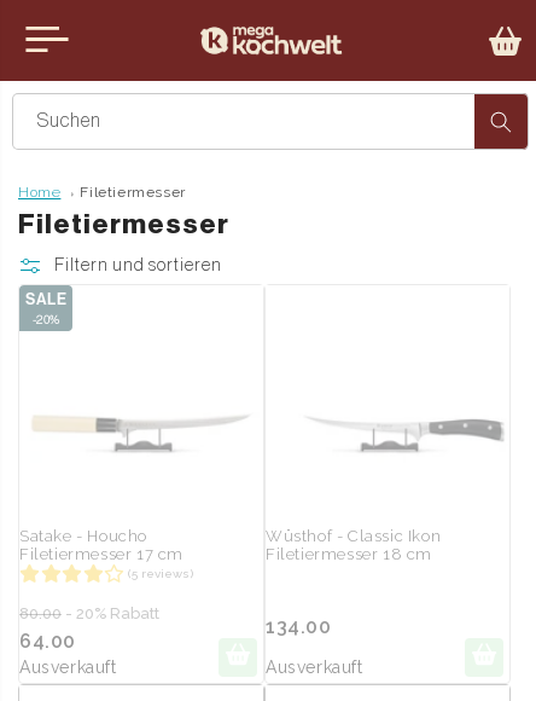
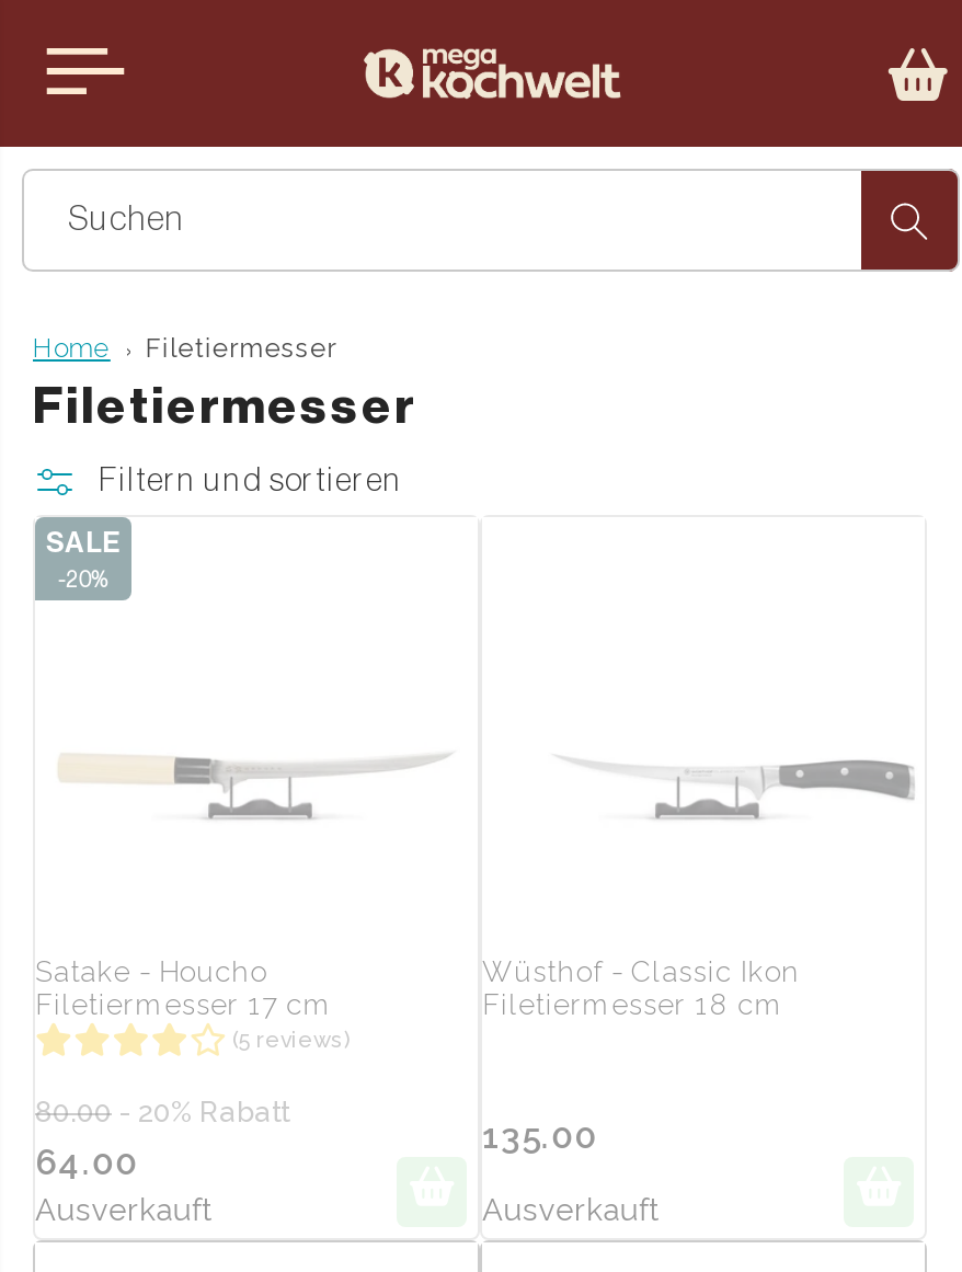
[266,616,331,639] 134.00 -> [482,1116,597,1158] 135.00

